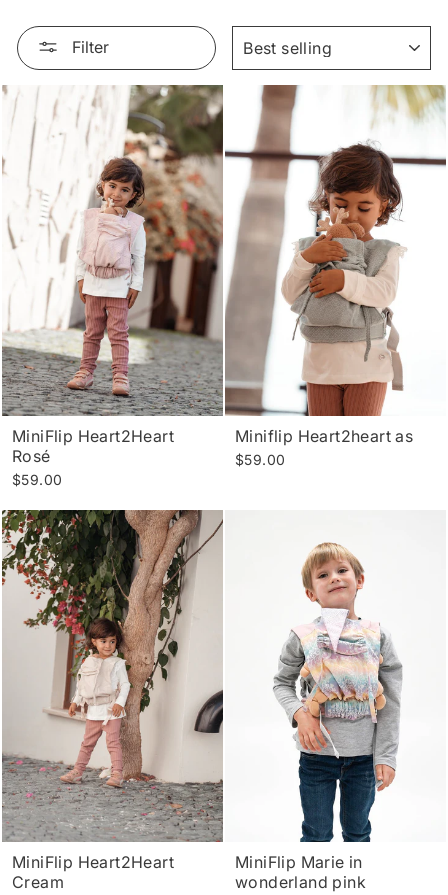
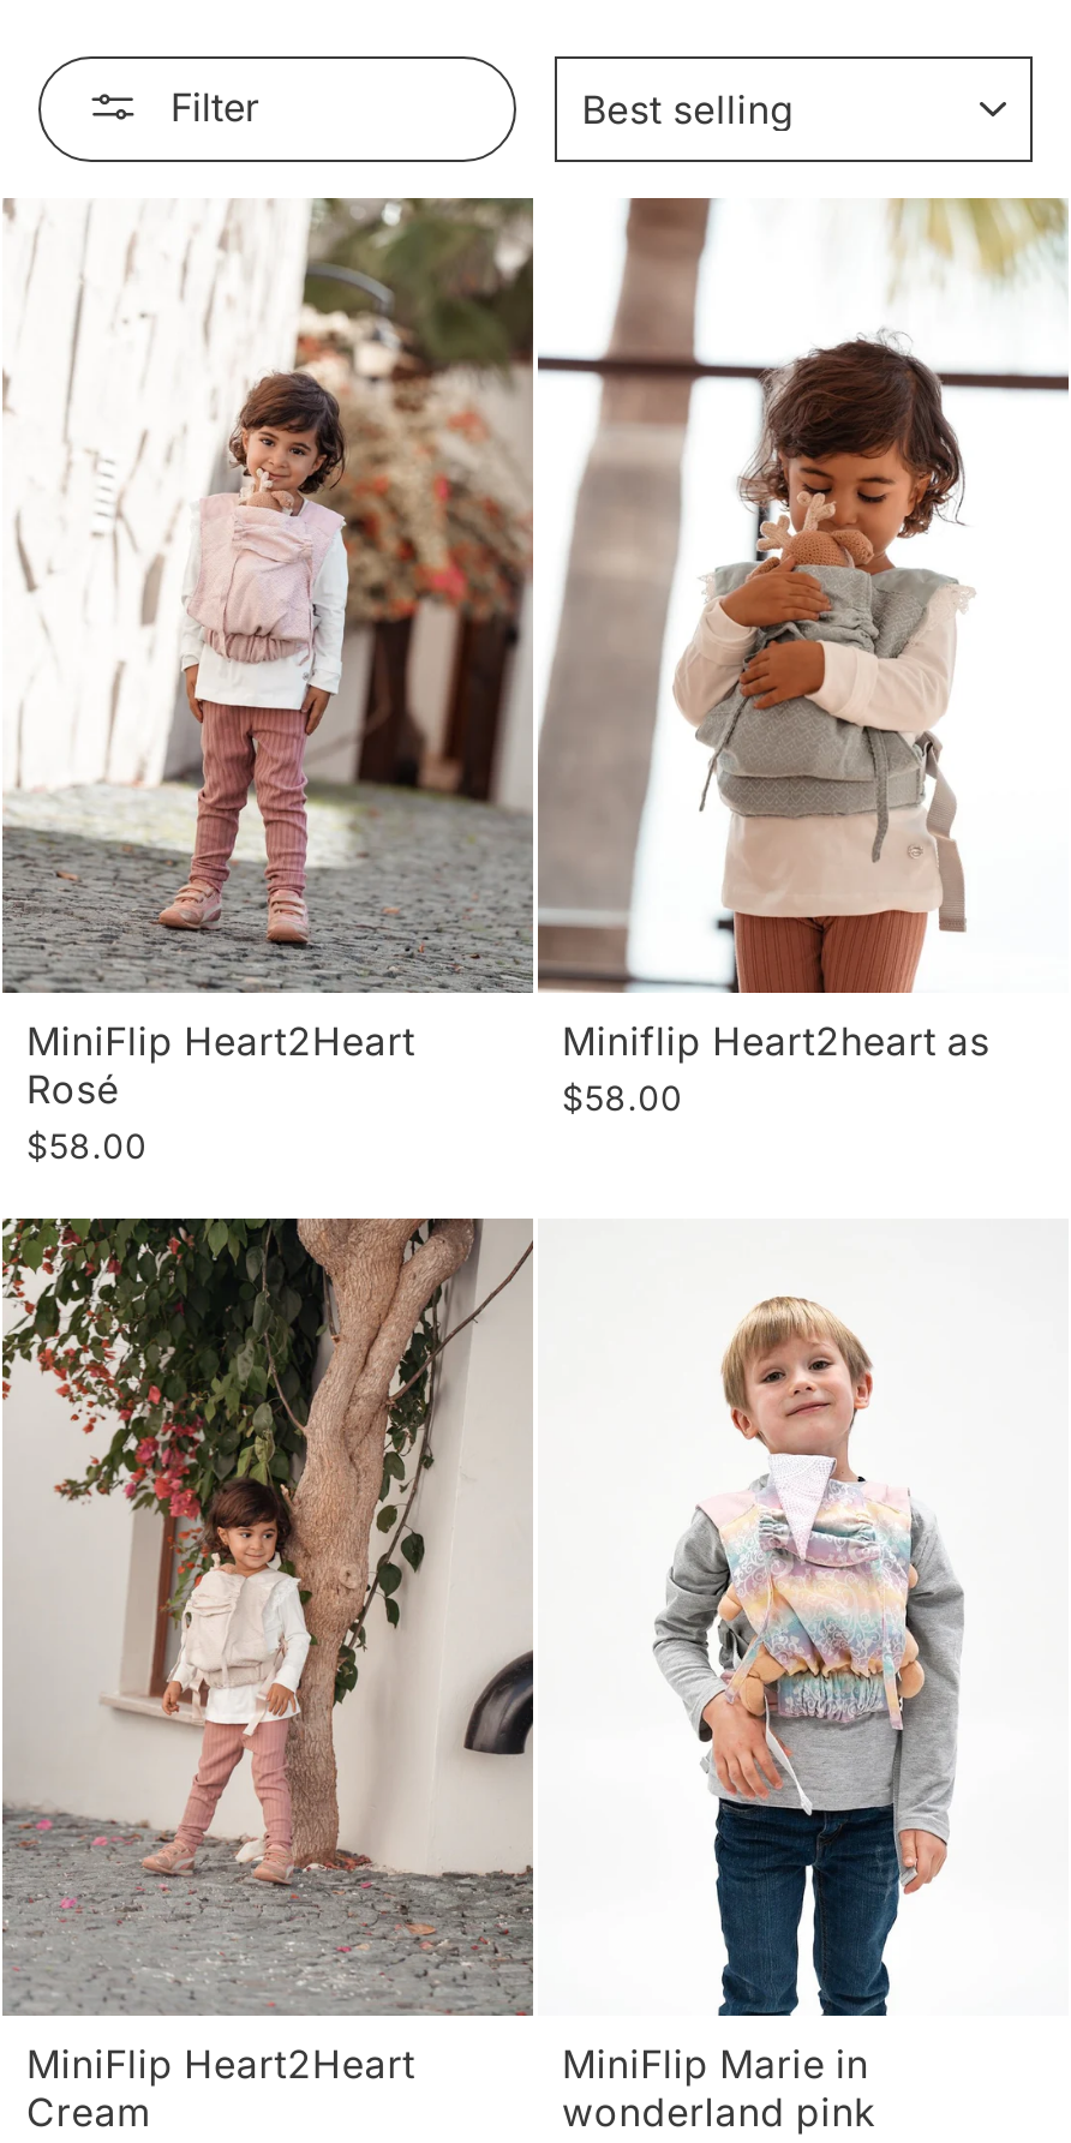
[235,451,285,468] $59.00 -> [562,1077,683,1118] $58.00
[12,471,62,488] $59.00 -> [26,1125,147,1166] $58.00

